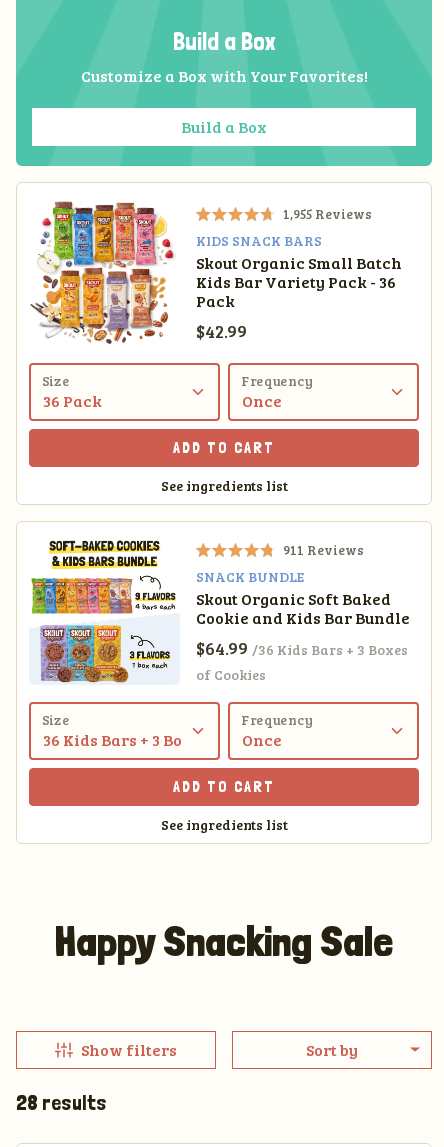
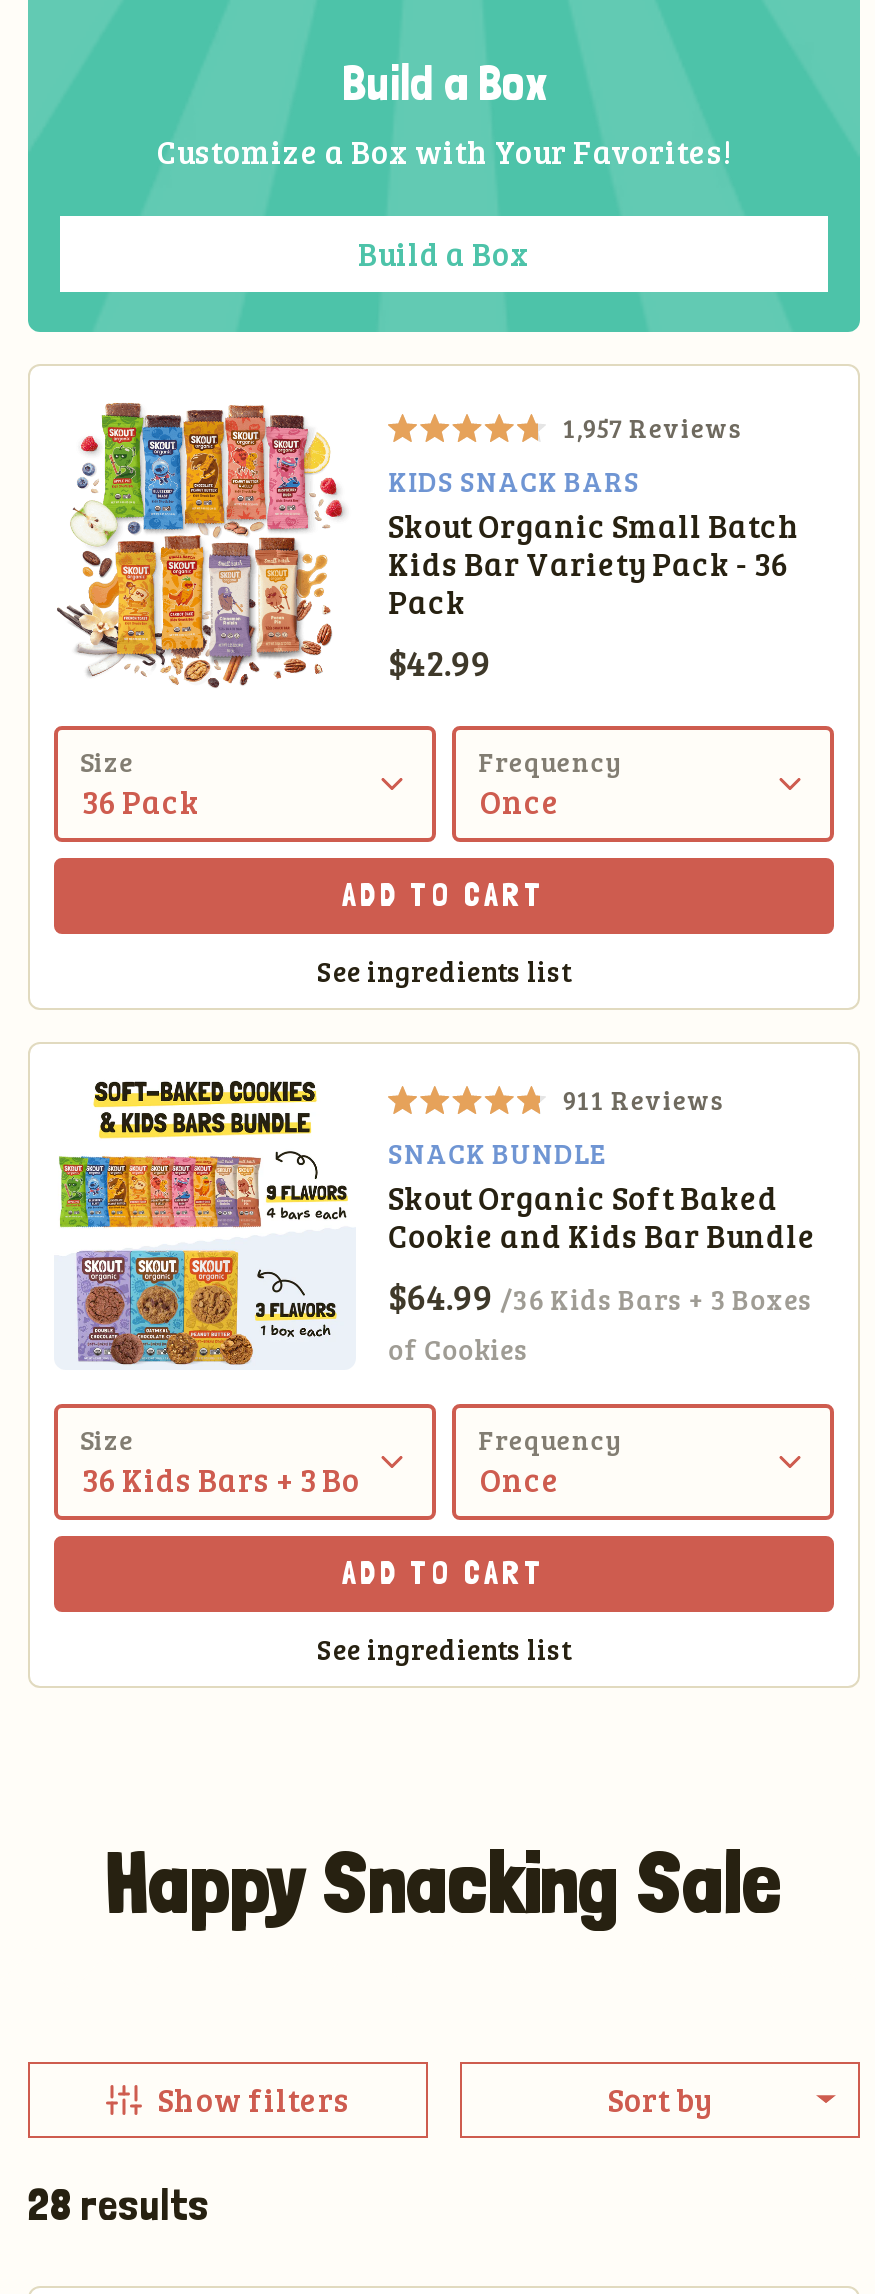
[283,204,372,222] 1,955 Reviews -> [563,409,743,445] 1,957 Reviews

